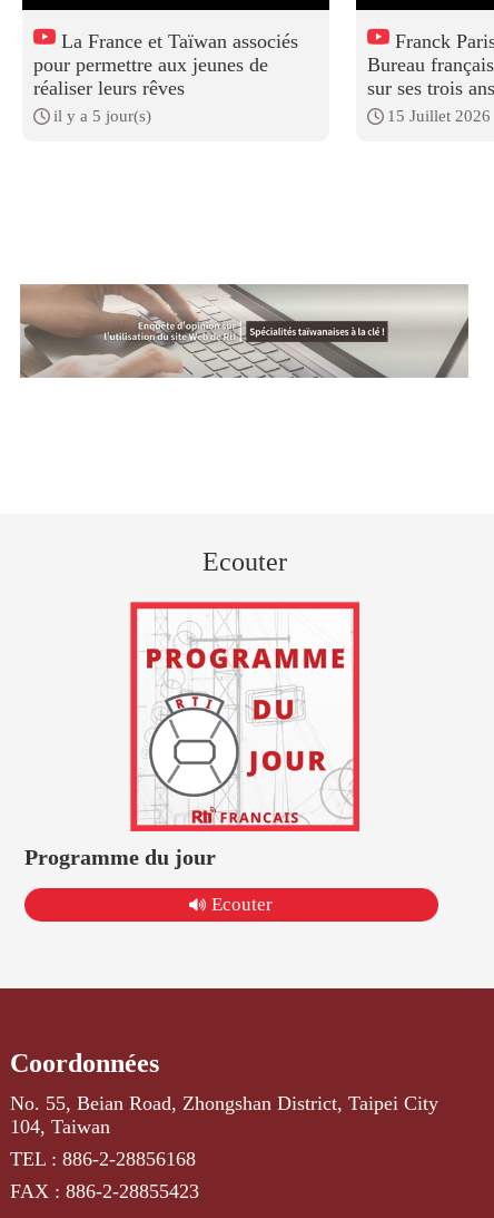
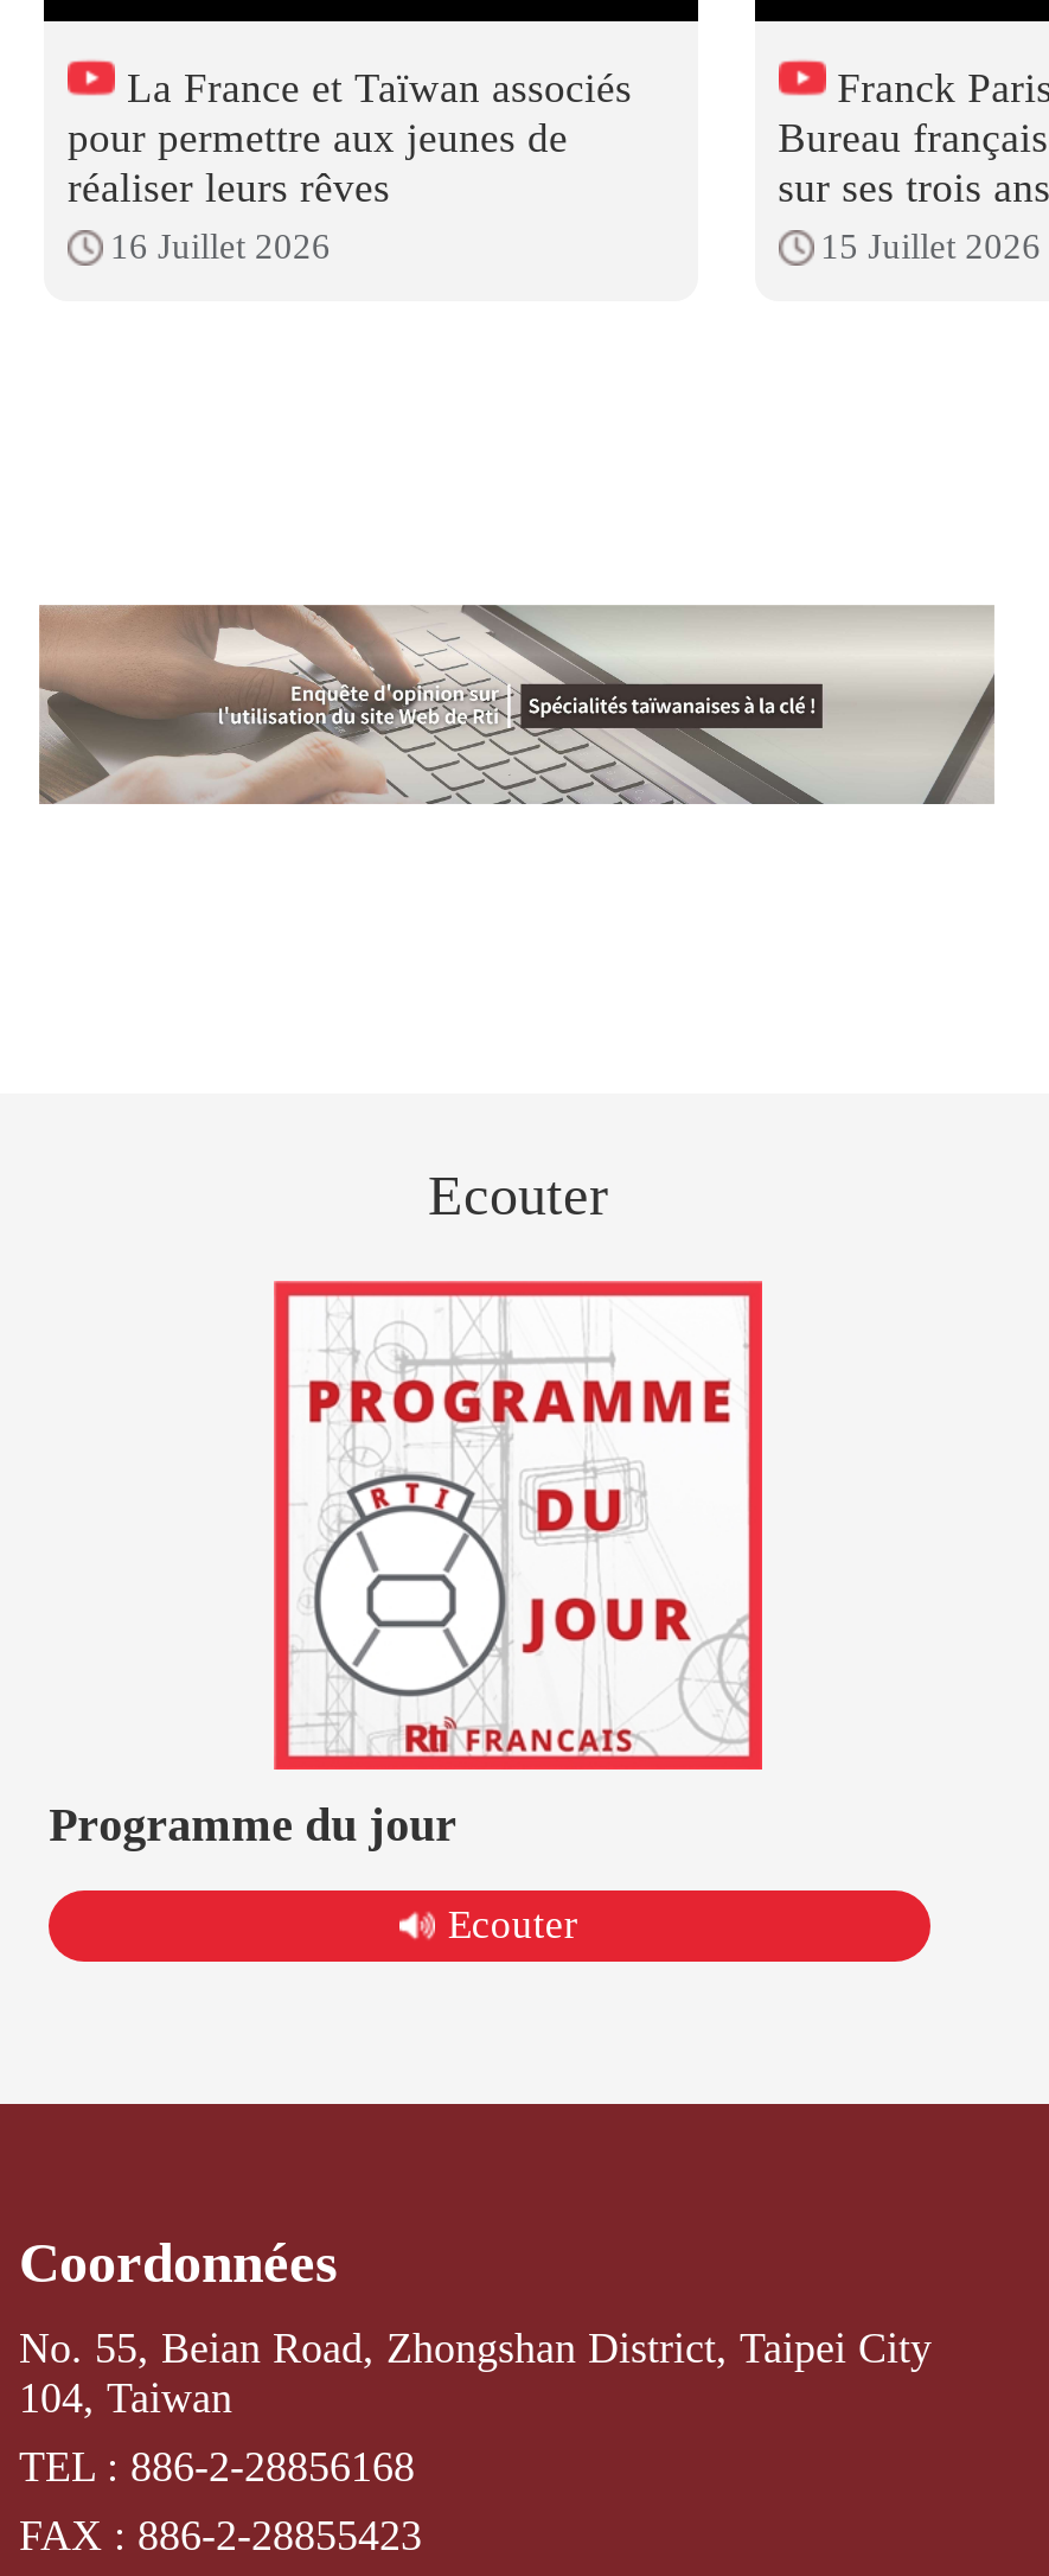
[53,107,151,125] il y a 5 jour(s) -> [110,227,331,265] 16 Juillet 2026

